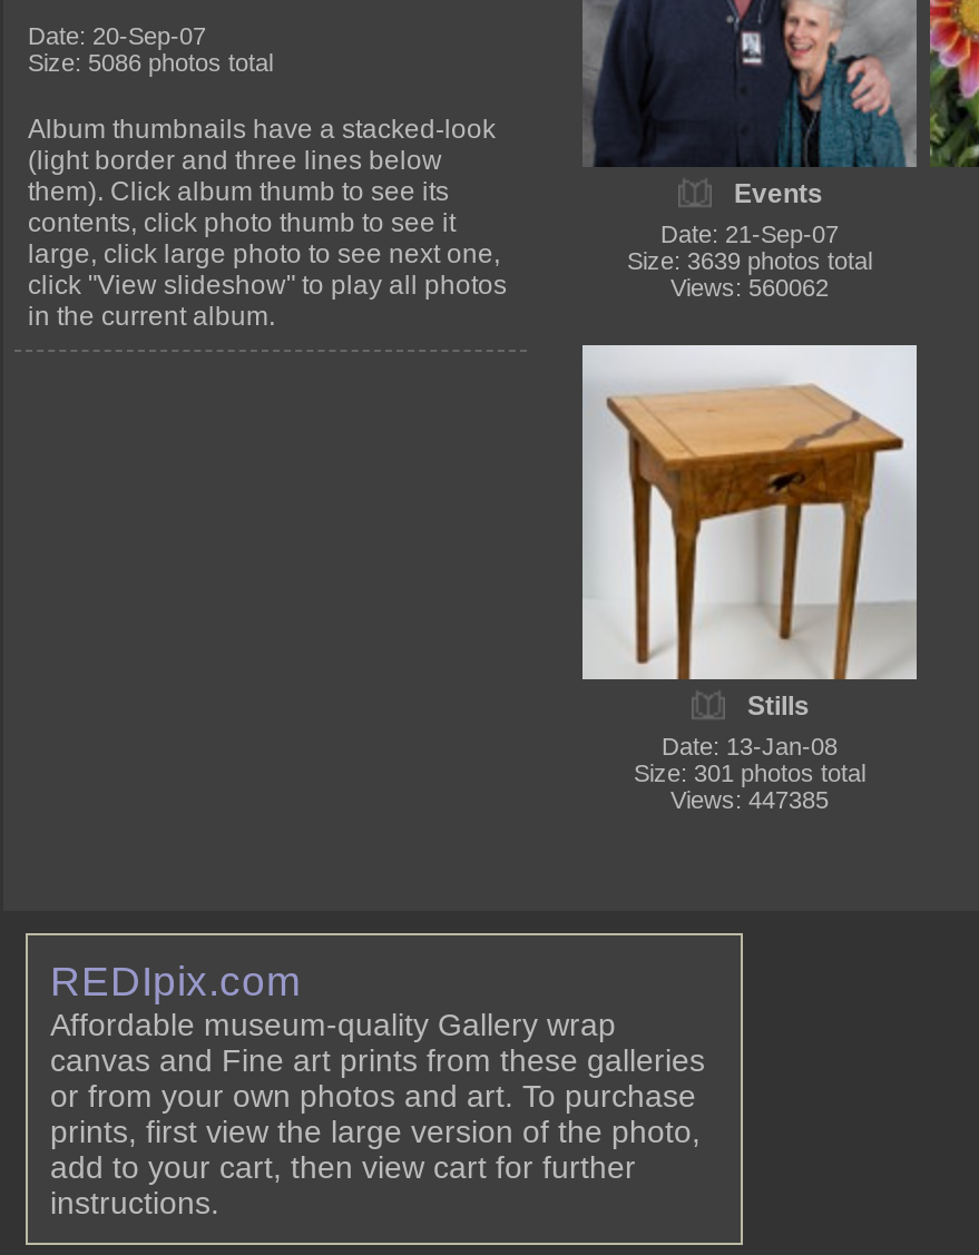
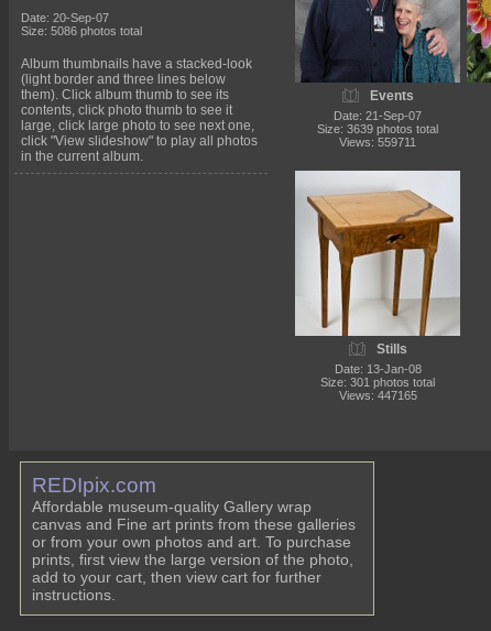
[670,273,829,300] Views: 560062 -> [339,135,416,148] Views: 559711
[670,786,829,812] Views: 447385 -> [339,389,417,402] Views: 447165

